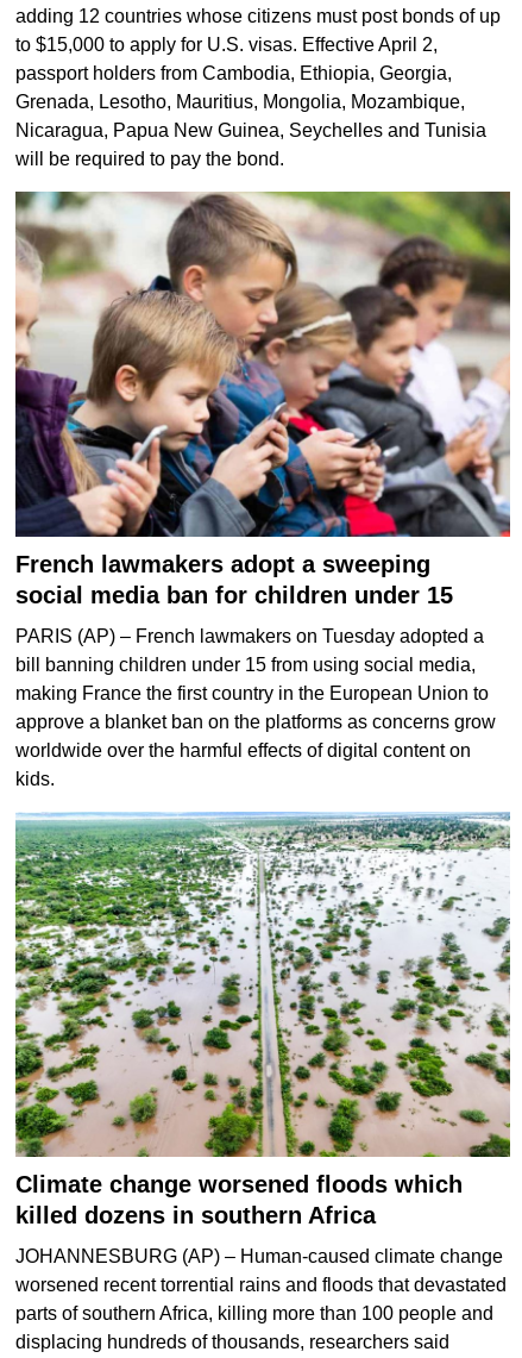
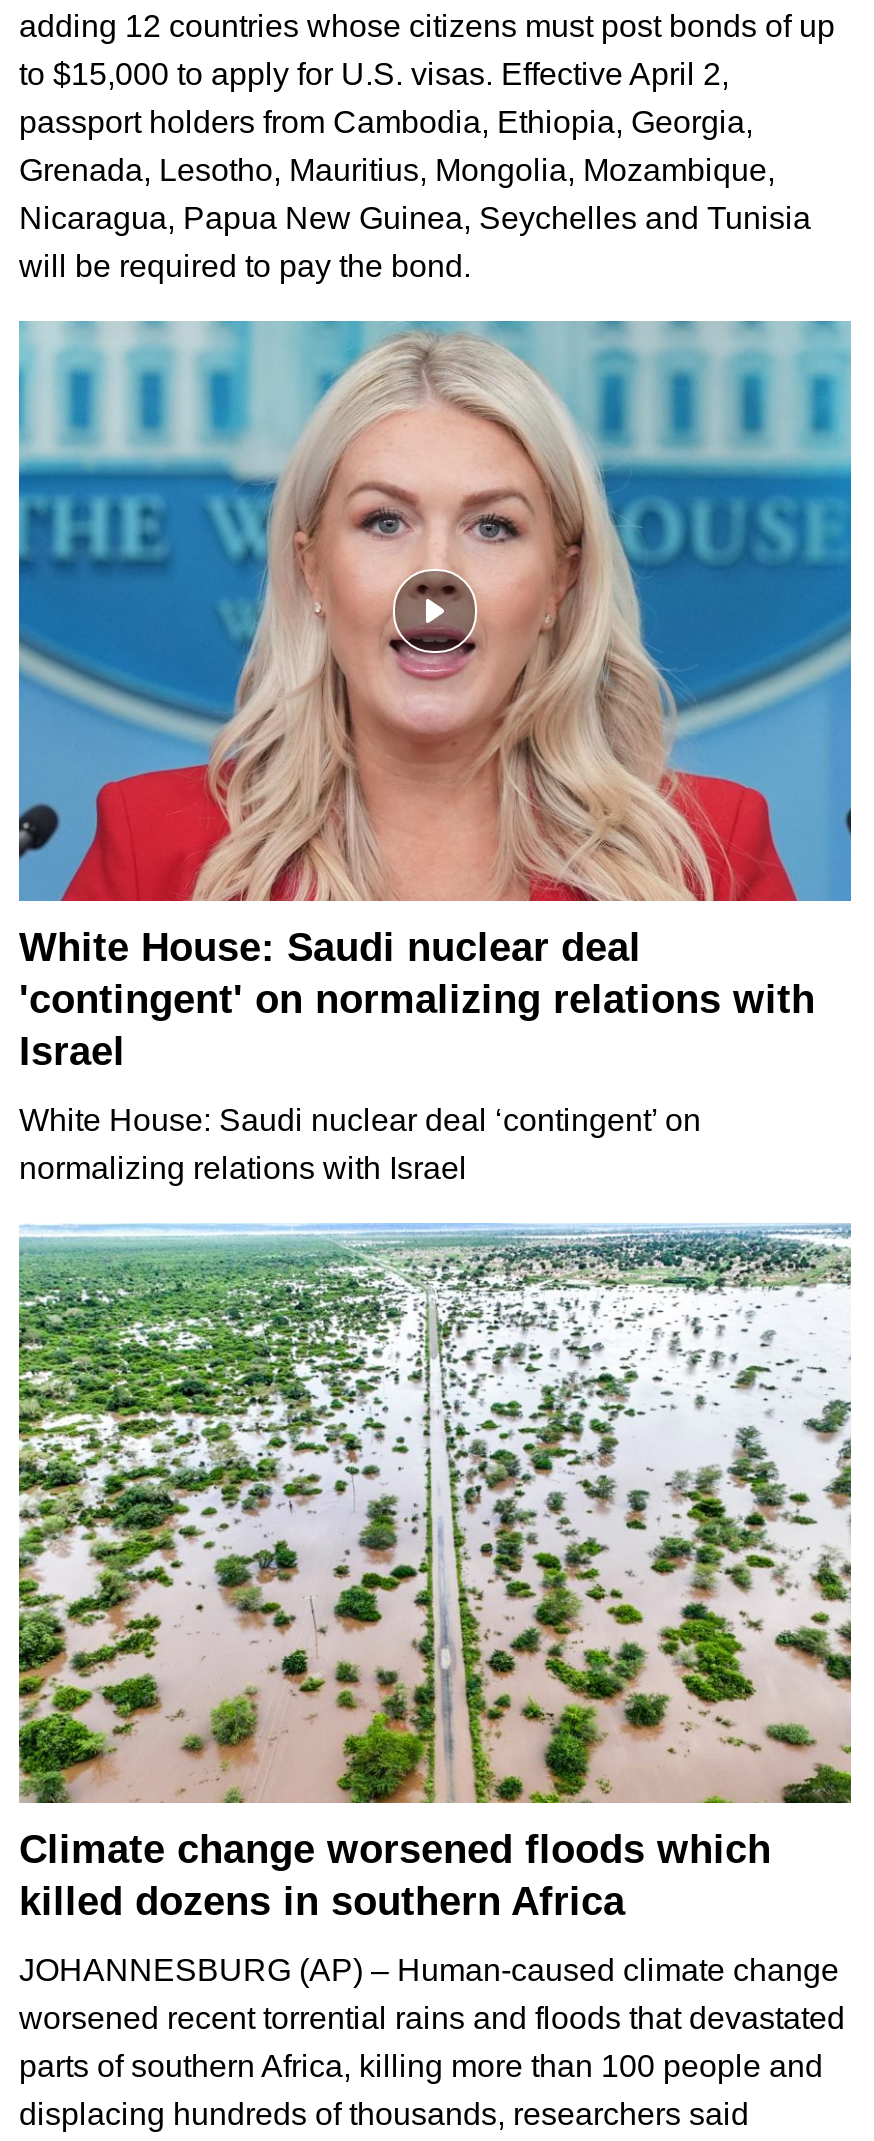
[14,190,511,608] [image] | French lawmakers adopt a sweeping | social media ban for children under 15 -> [17,319,853,1073] [image] | White House: Saudi nuclear deal | 'contingent' on normalizing relations with | Israel
[15,626,496,789] PARIS (AP) – French lawmakers on Tuesday adopted a | bill banning children under 15 from using social media, | making France the first country in the European Union to | approve a blanket ban on the platforms as concerns grow | worldwide over the harmful effects of digital content on | kids. -> [19,1103,701,1185] White House: Saudi nuclear deal ‘contingent’ on | normalizing relations with Israel

